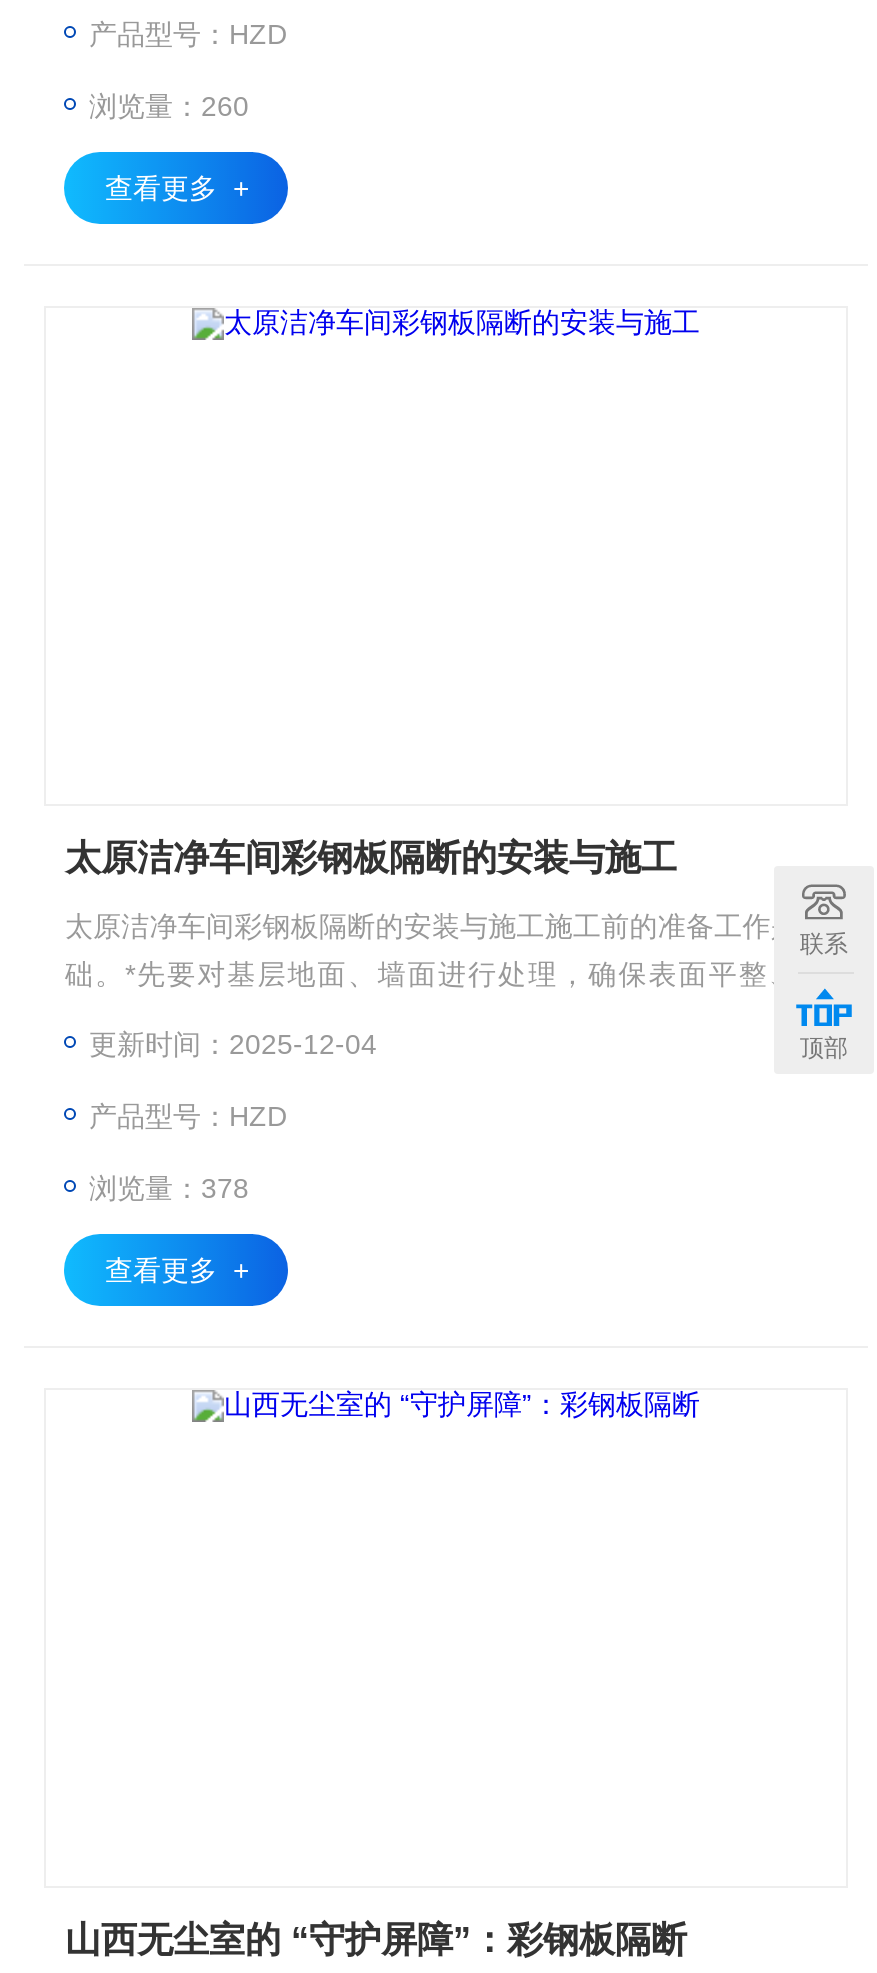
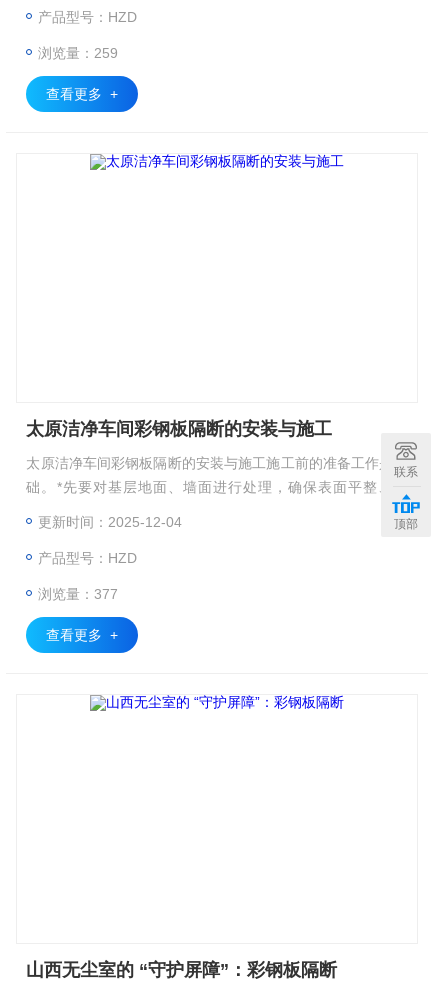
[89,90,249,122] 浏览量：260 -> [38,45,118,61] 浏览量：259
[89,1172,249,1204] 浏览量：378 -> [38,586,118,602] 浏览量：377

